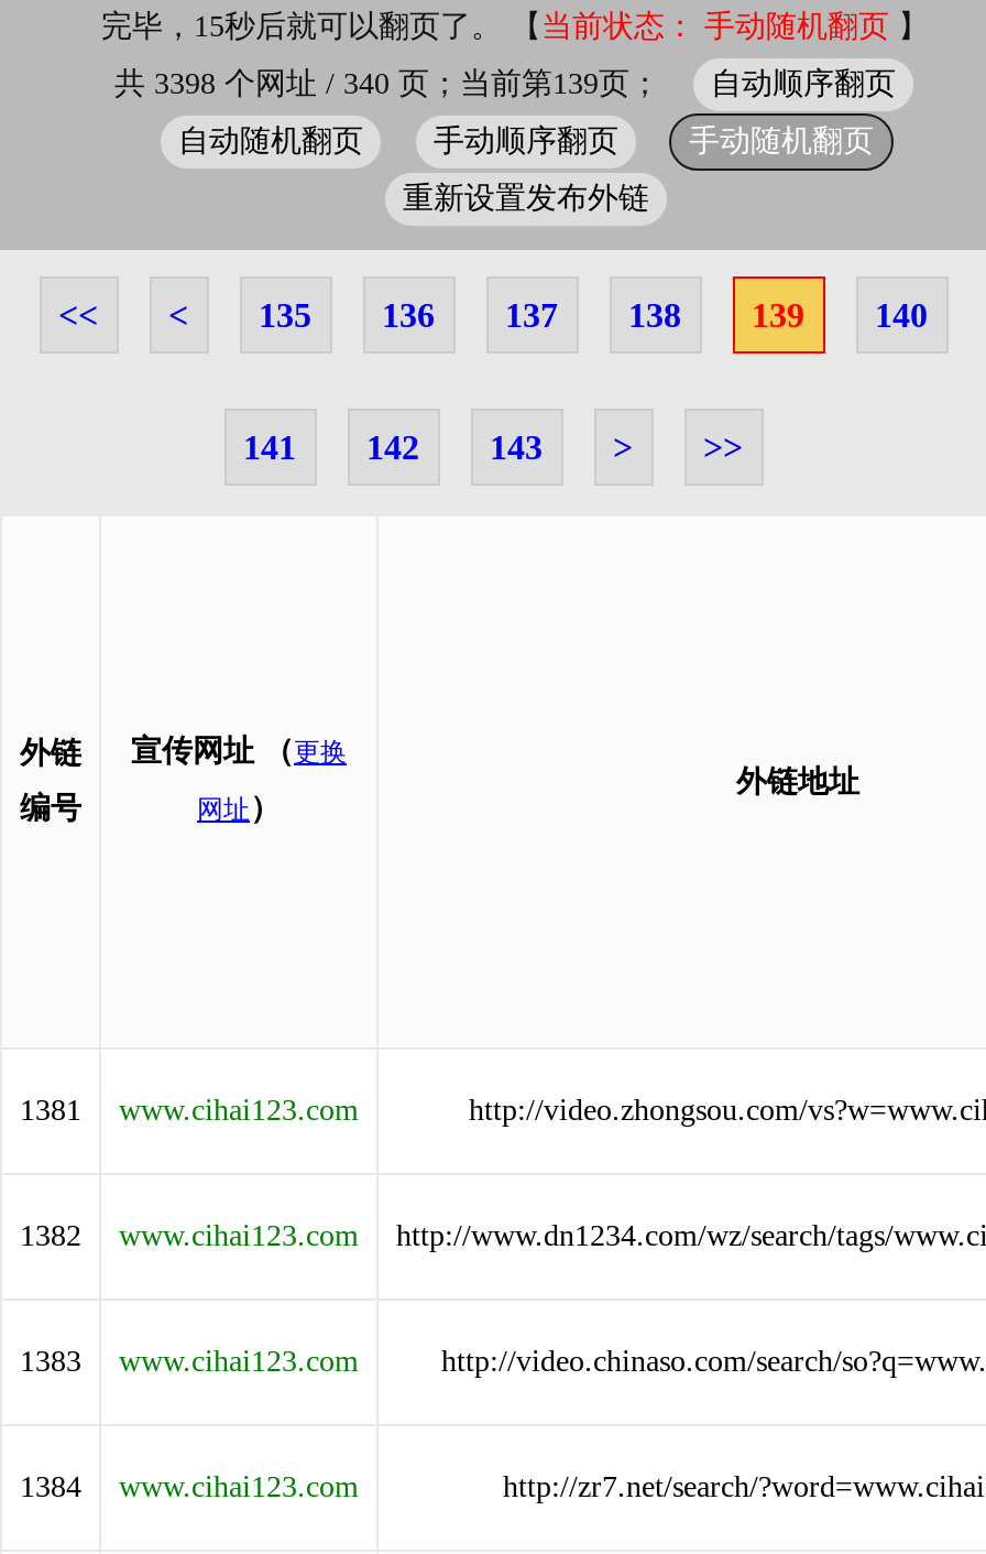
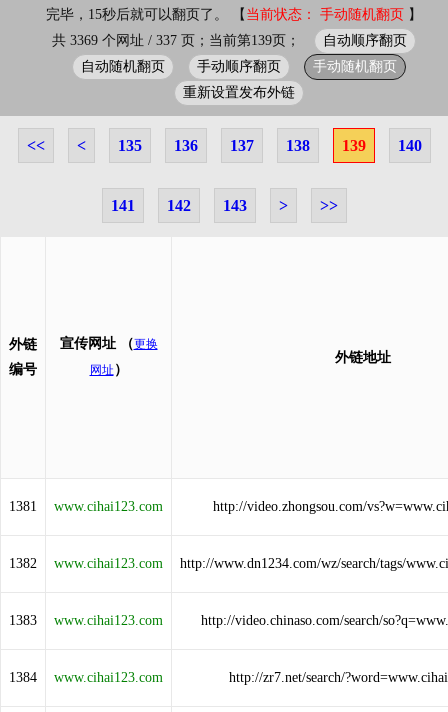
[114,67,669,100] 共 3398 个网址 / 340 页；当前第139页； -> [52,33,304,48] 共 3369 个网址 / 337 页；当前第139页；

